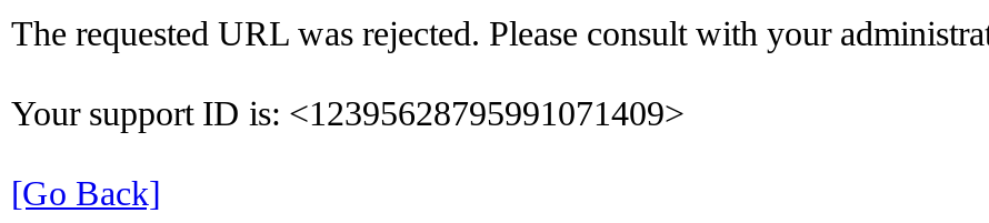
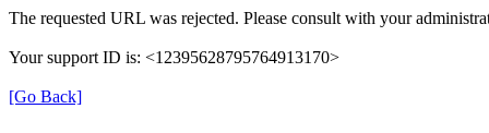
[11,94,685,132] Your support ID is: <12395628795991071409> -> [9,48,339,66] Your support ID is: <12395628795764913170>

